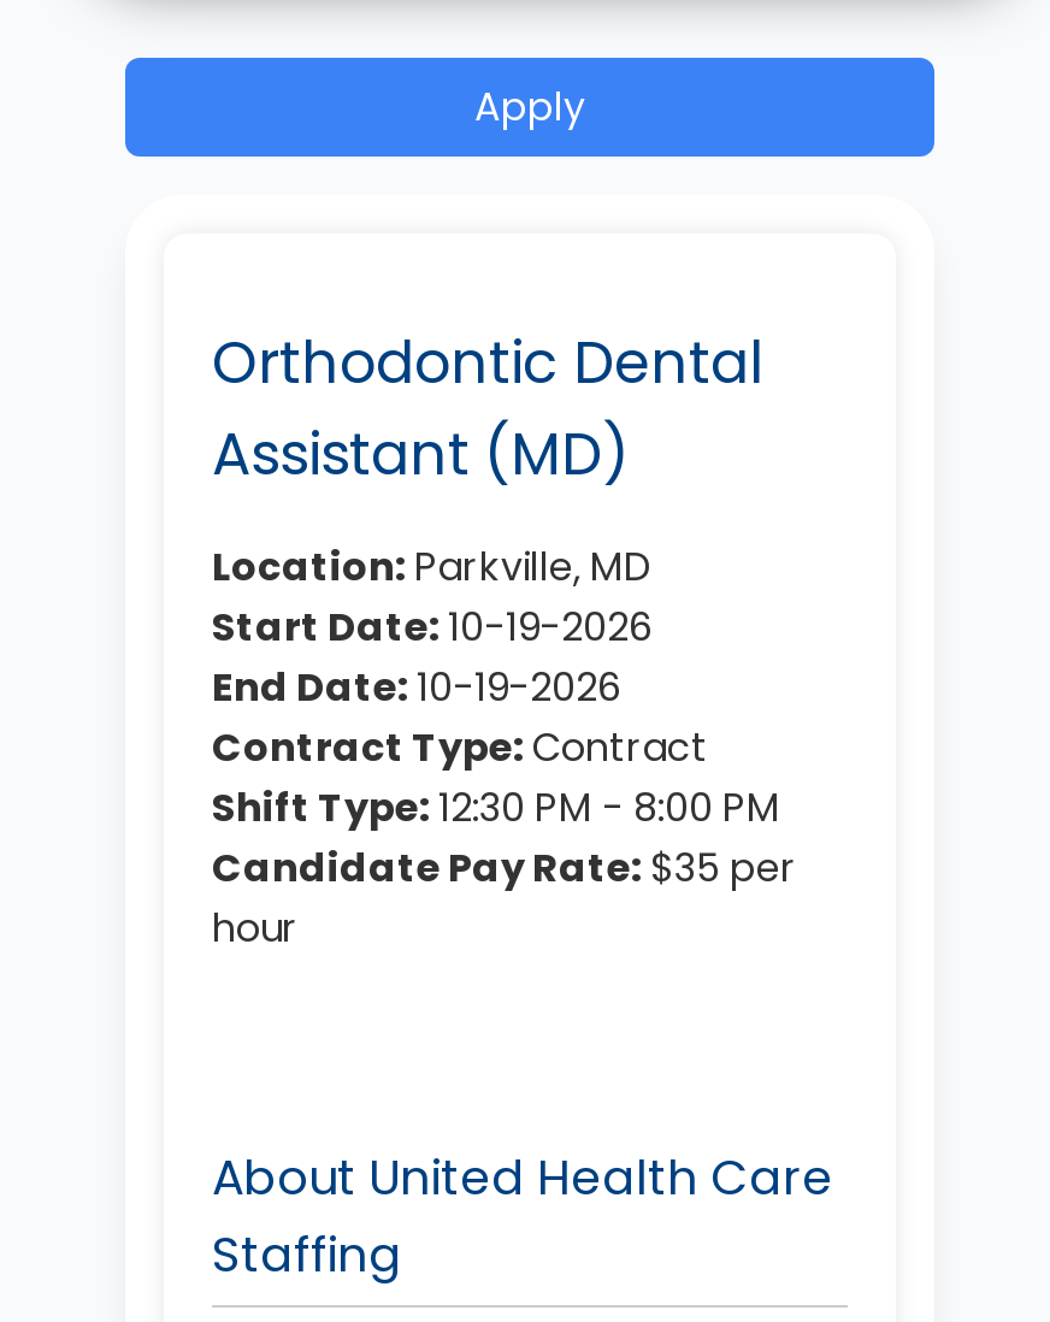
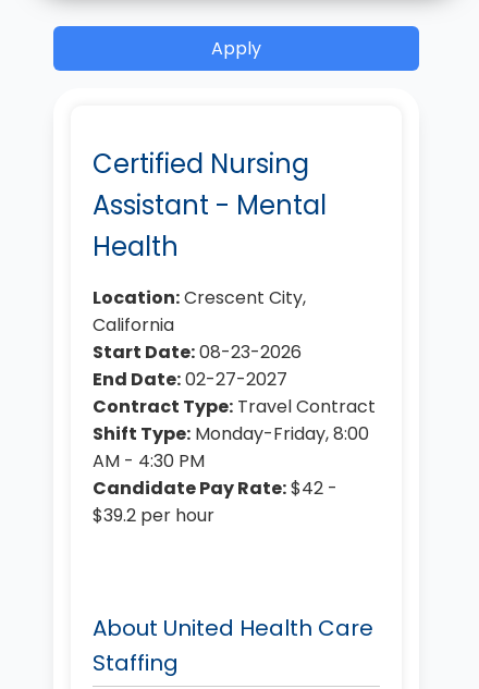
[212,323,763,494] Orthodontic Dental | Assistant (MD) -> [93,146,327,264] Certified Nursing | Assistant - Mental | Health
[212,539,797,956] Location: Parkville, MD | Start Date: 10-19-2026 | End Date: 10-19-2026 | Contract Type: Contract | Shift Type: 12:30 PM - 8:00 PM | Candidate Pay Rate: $35 per | hour -> [93,285,376,528] Location: Crescent City, | California | Start Date: 08-23-2026 | End Date: 02-27-2027 | Contract Type: Travel Contract | Shift Type: Monday-Friday, 8:00 | AM - 4:30 PM | Candidate Pay Rate: $42 - | $39.2 per hour

